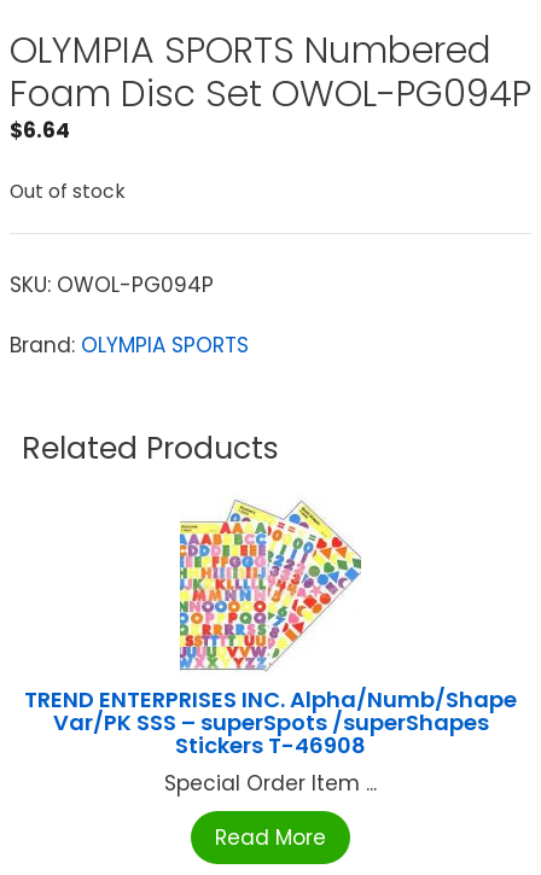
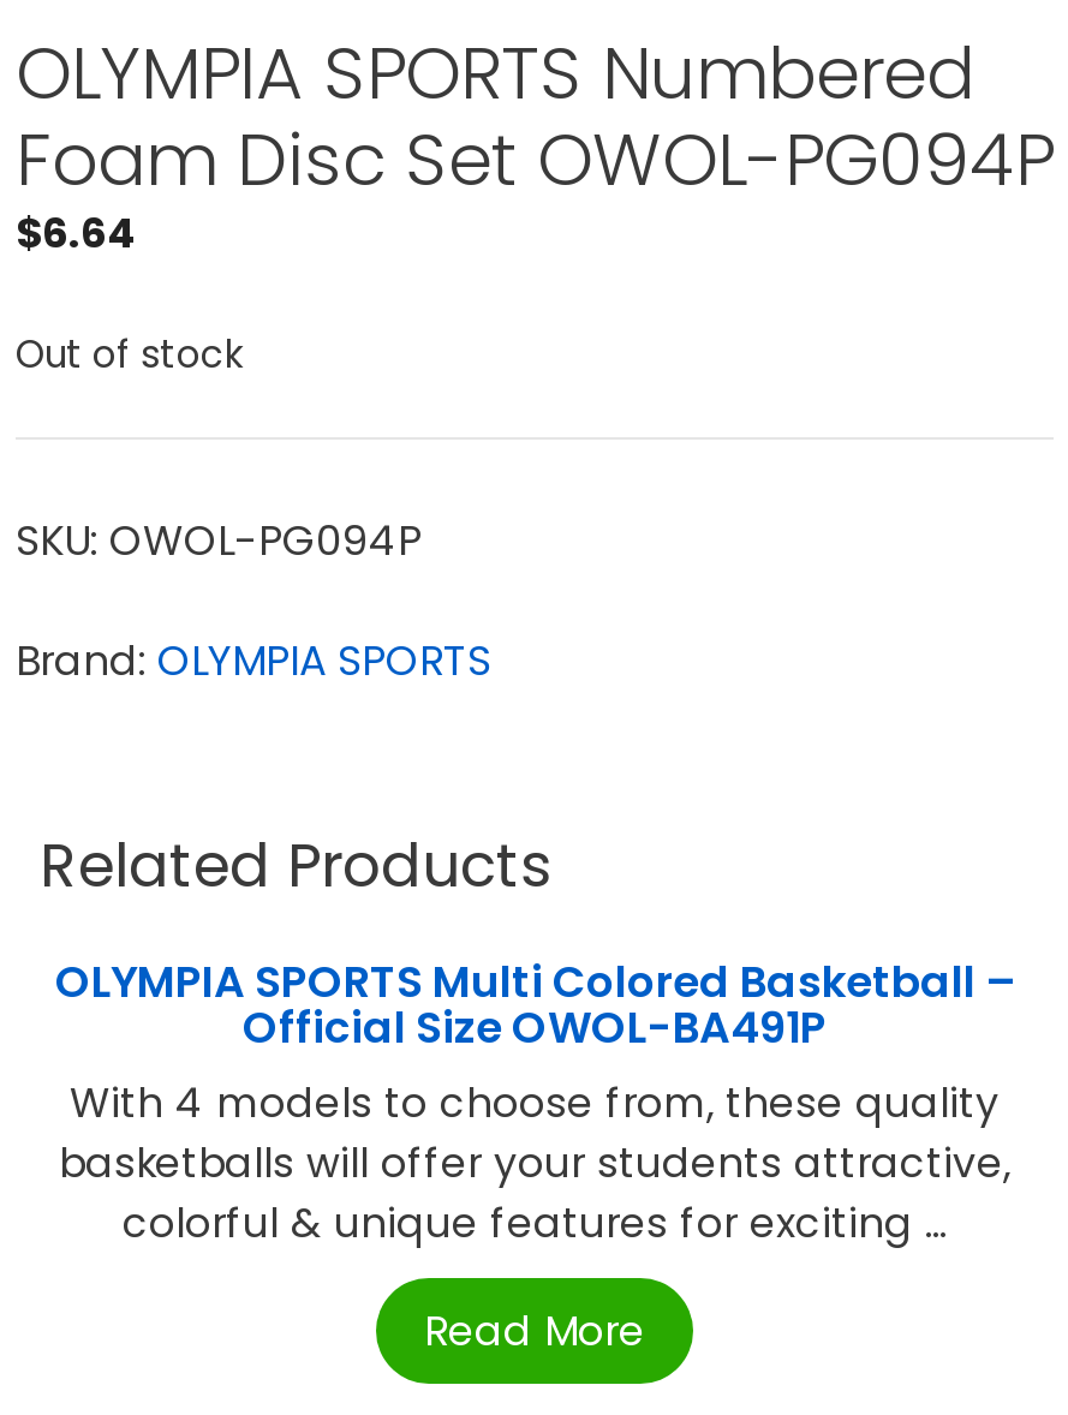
[24,684,517,798] TREND ENTERPRISES INC. Alpha/Numb/Shape | Var/PK SSS – superSpots /superShapes | Stickers T-46908 | Special Order Item ... -> [55,951,1014,1252] OLYMPIA SPORTS Multi Colored Basketball – | Official Size OWOL-BA491P | With 4 models to choose from, these quality | basketballs will offer your students attractive, | colorful & unique features for exciting ...

